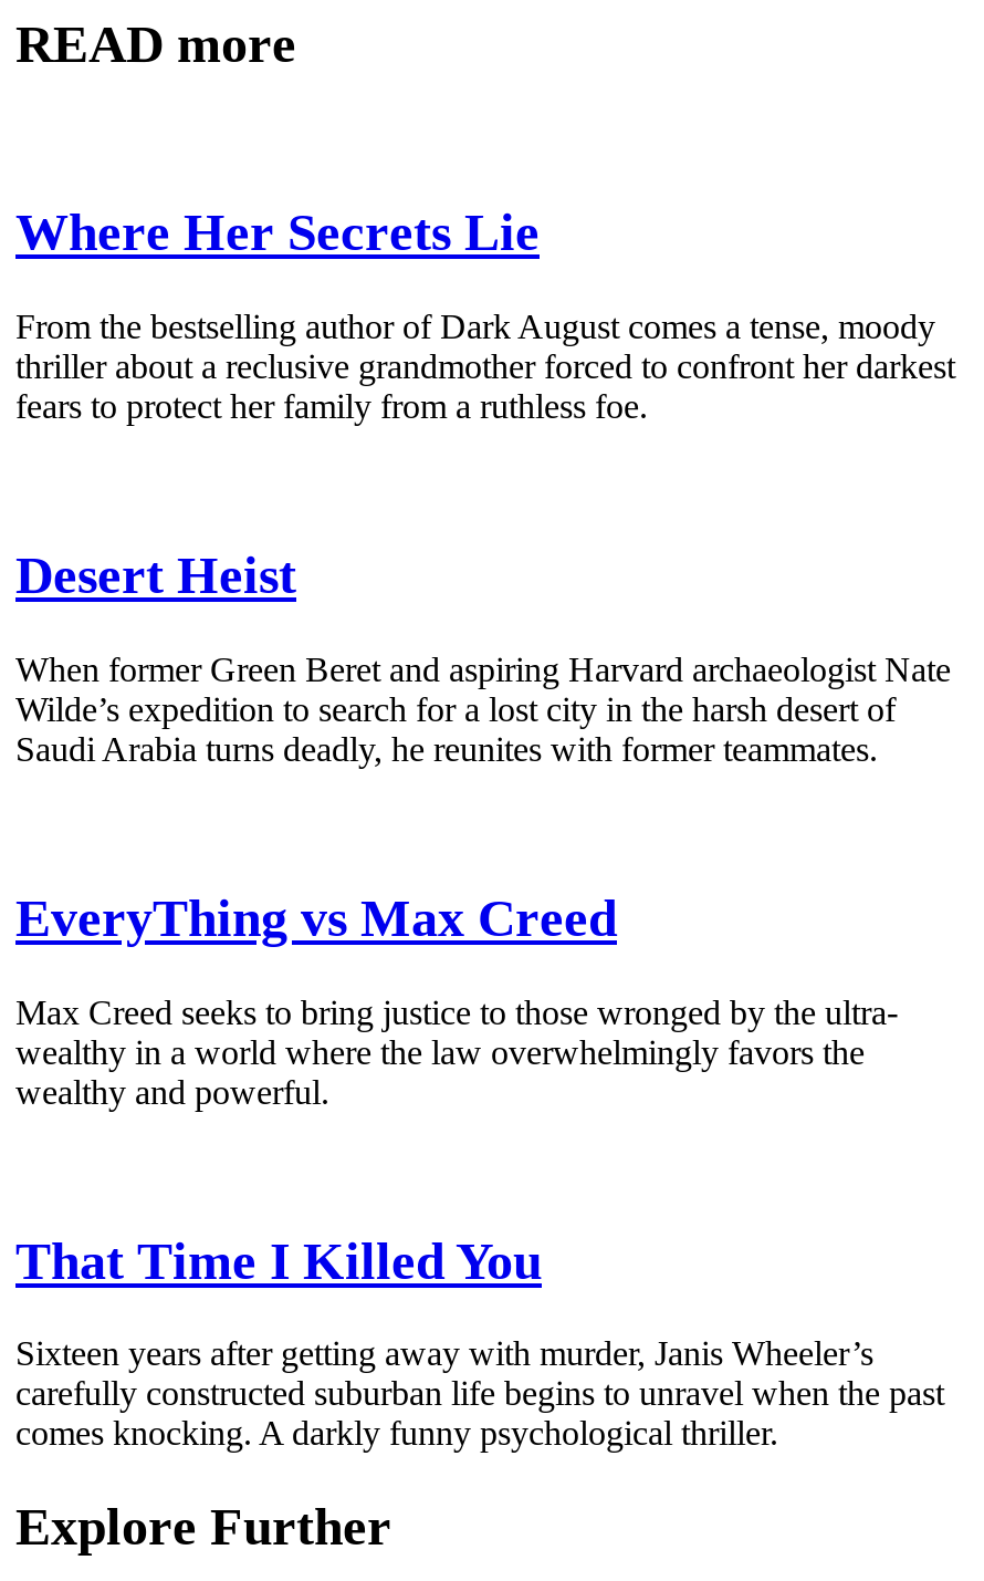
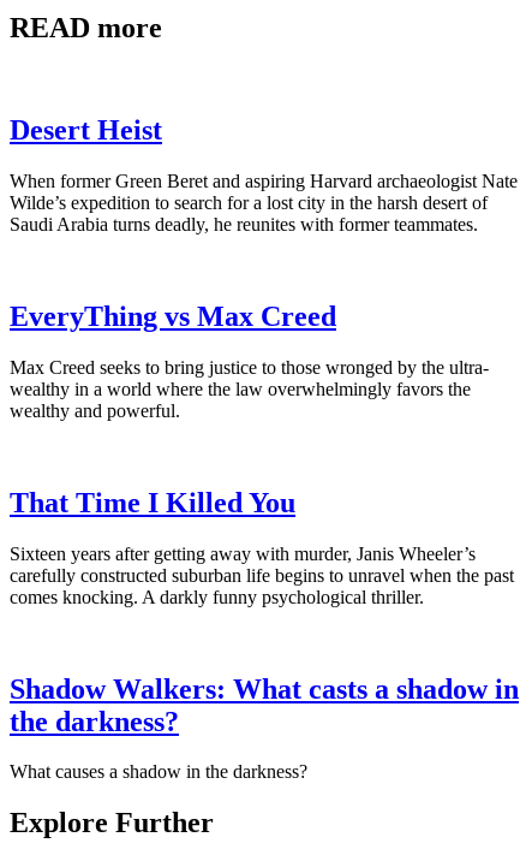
[15,204,955,425] Where Her Secrets Lie | From the bestselling author of Dark August comes a tense, moody | thriller about a reclusive grandmother forced to confront her darkest | fears to protect her family from a ruthless foe. -> none
moved [15,547,951,1453] -> [10,114,518,607]: Desert Heist | When former Green Beret and aspiring Harvard archaeologist Nate | Wilde’s expedition to search for a lost city in the harsh desert of | ... | carefully constructed suburban life begins to unravel when the past | comes knocking. A darkly funny psychological thriller.
none -> [10,673,519,782] Shadow Walkers: What casts a shadow in | the darkness? | What causes a shadow in the darkness?

